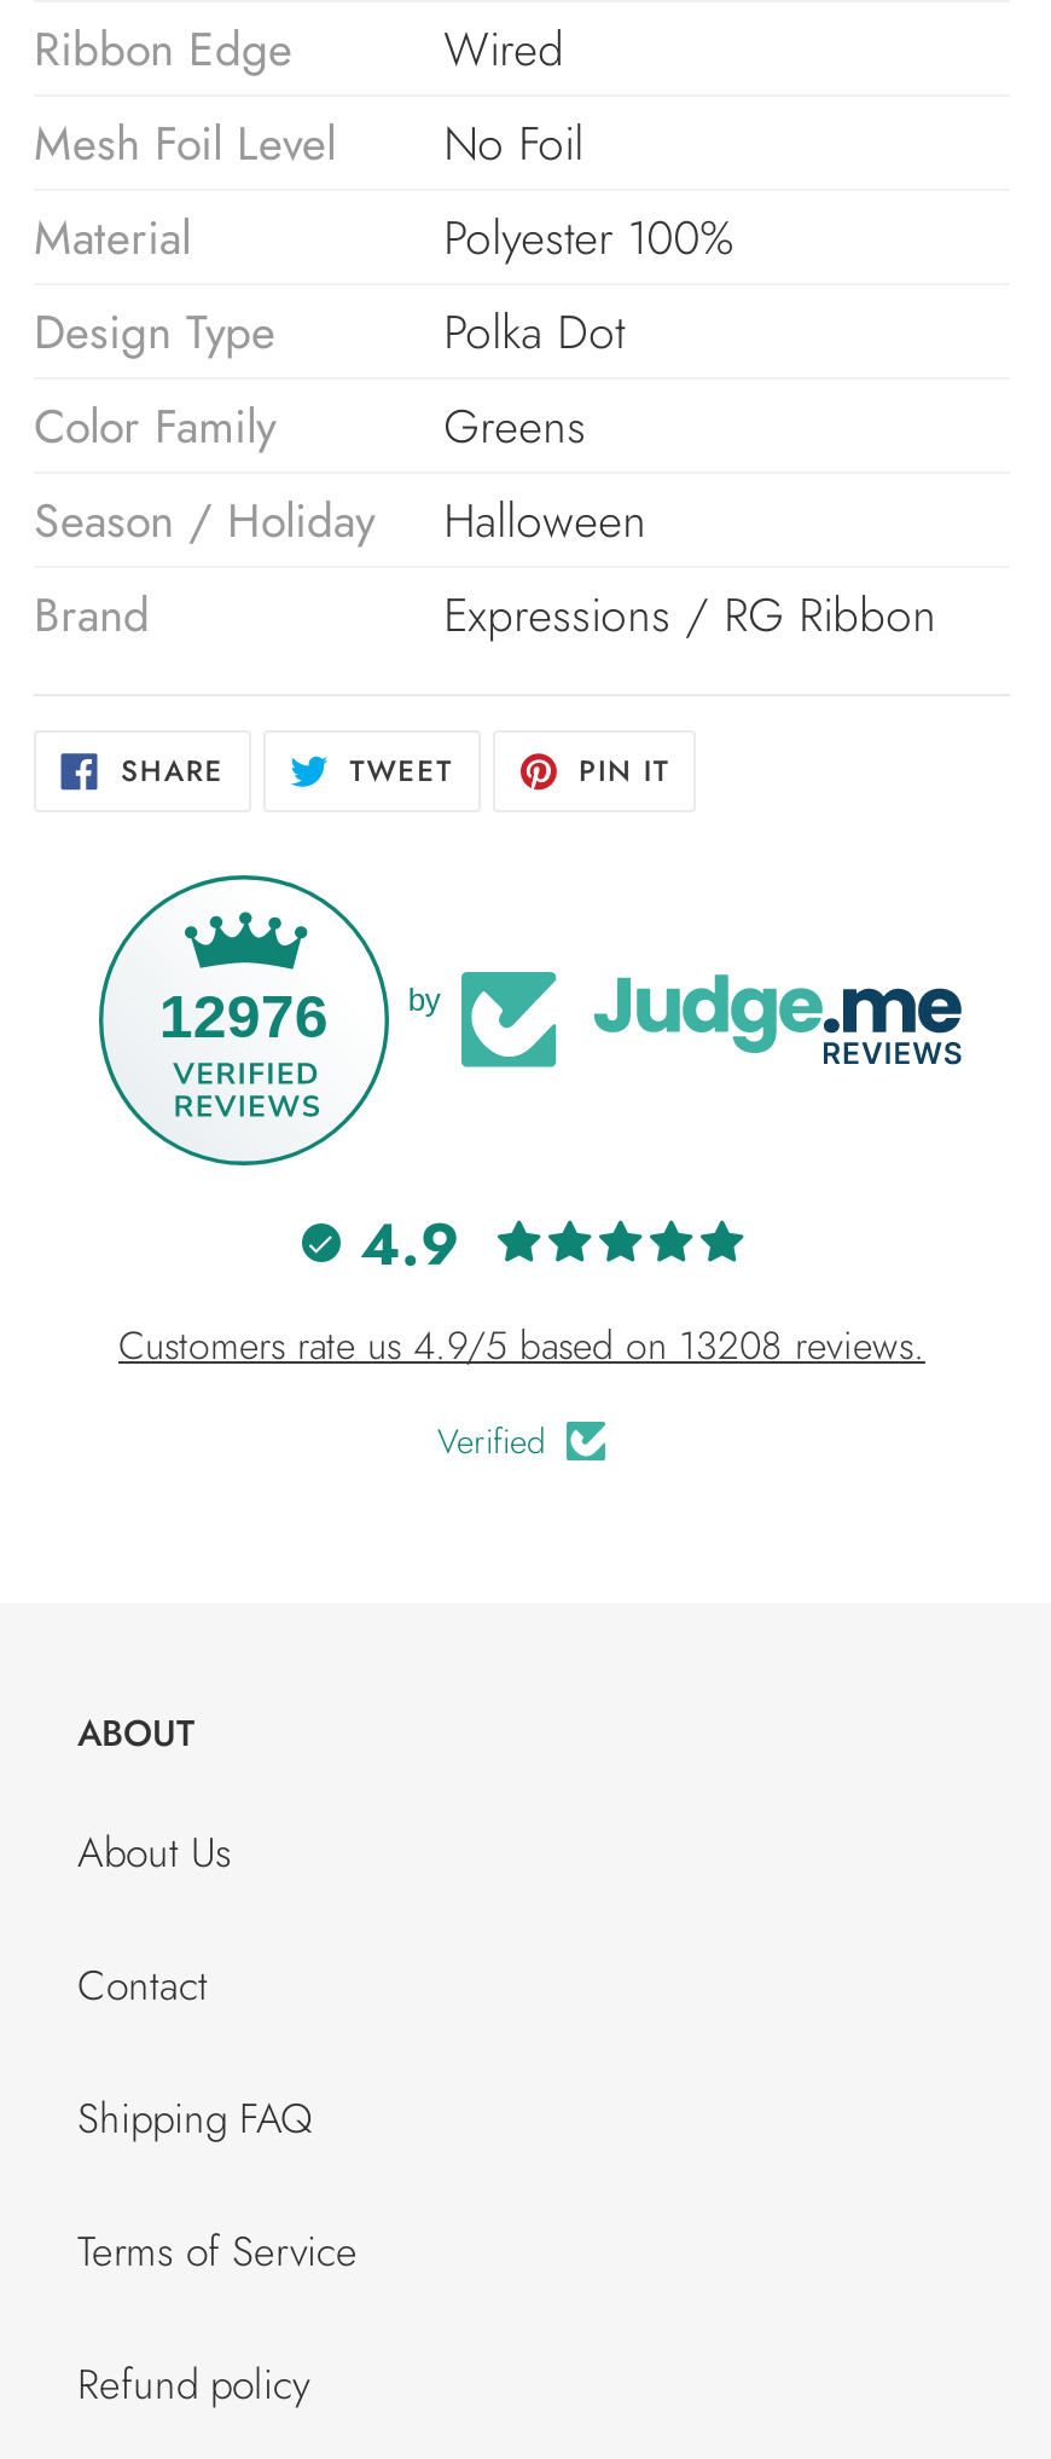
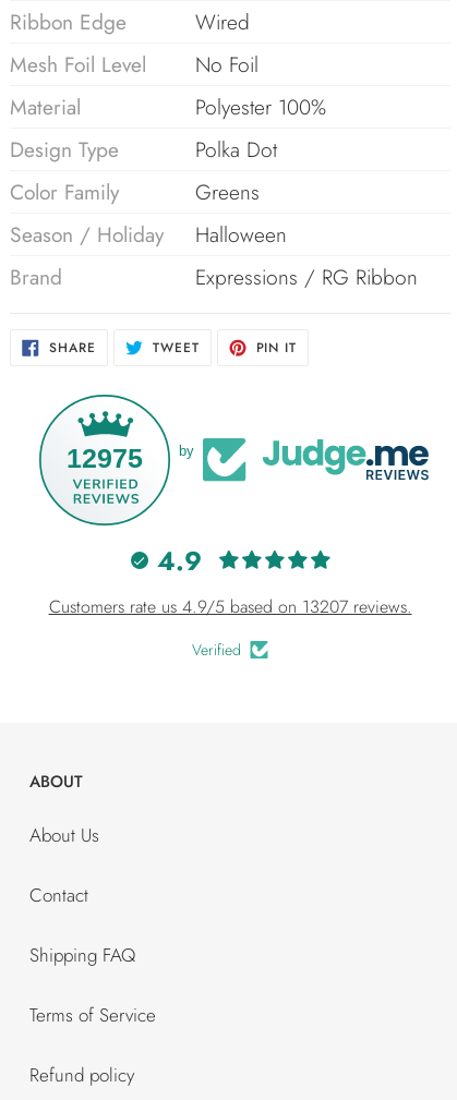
[159,982,328,1050] 12976 -> [66,443,143,473] 12975
[118,1318,925,1374] Customers rate us 4.9/5 based on 13208 reviews. -> [49,594,412,620] Customers rate us 4.9/5 based on 13207 reviews.

